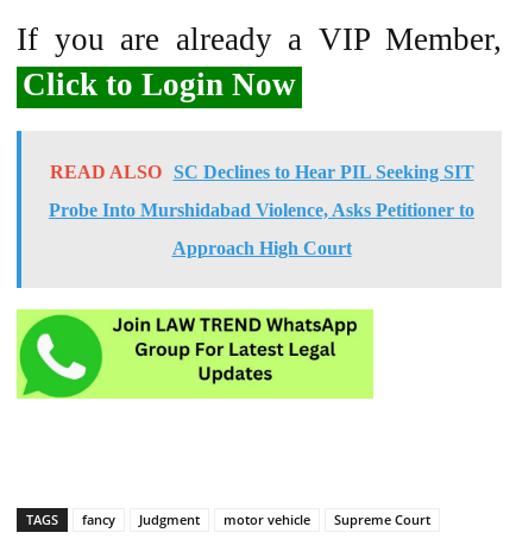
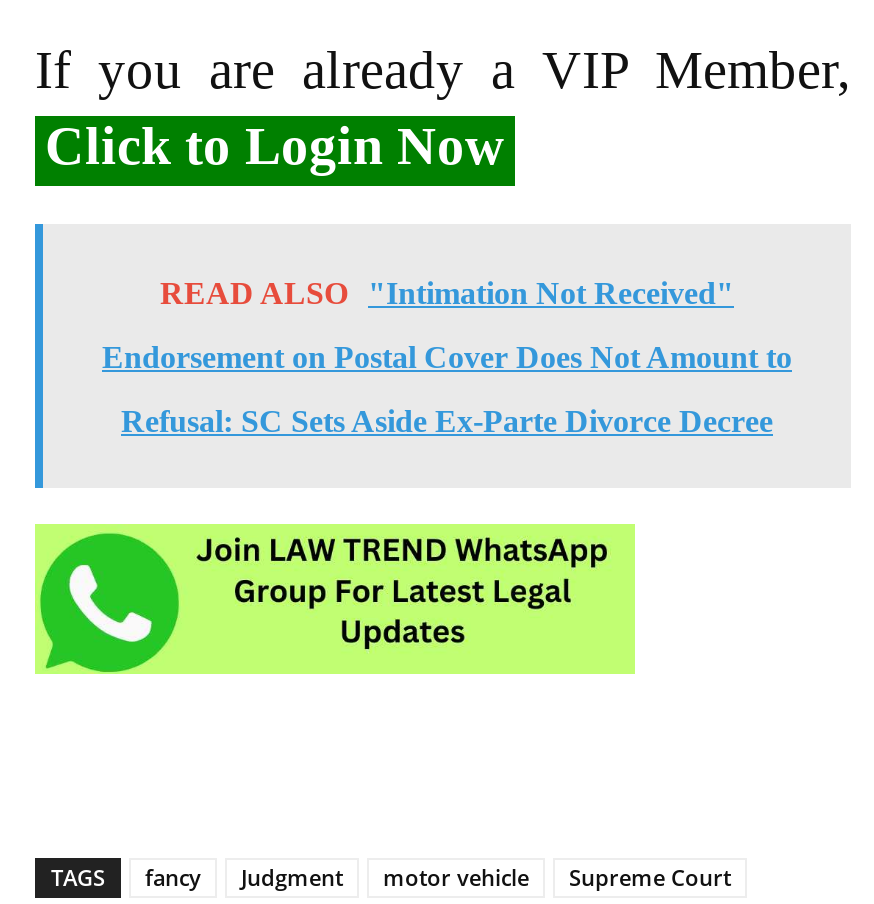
[49,162,474,183] READ ALSO SC Declines to Hear PIL Seeking SIT -> [160,277,734,311] READ ALSO "Intimation Not Received"
[49,200,474,221] Probe Into Murshidabad Violence, Asks Petitioner to -> [102,341,792,375] Endorsement on Postal Cover Does Not Amount to
[172,238,351,259] Approach High Court -> [121,405,773,439] Refusal: SC Sets Aside Ex-Parte Divorce Decree

